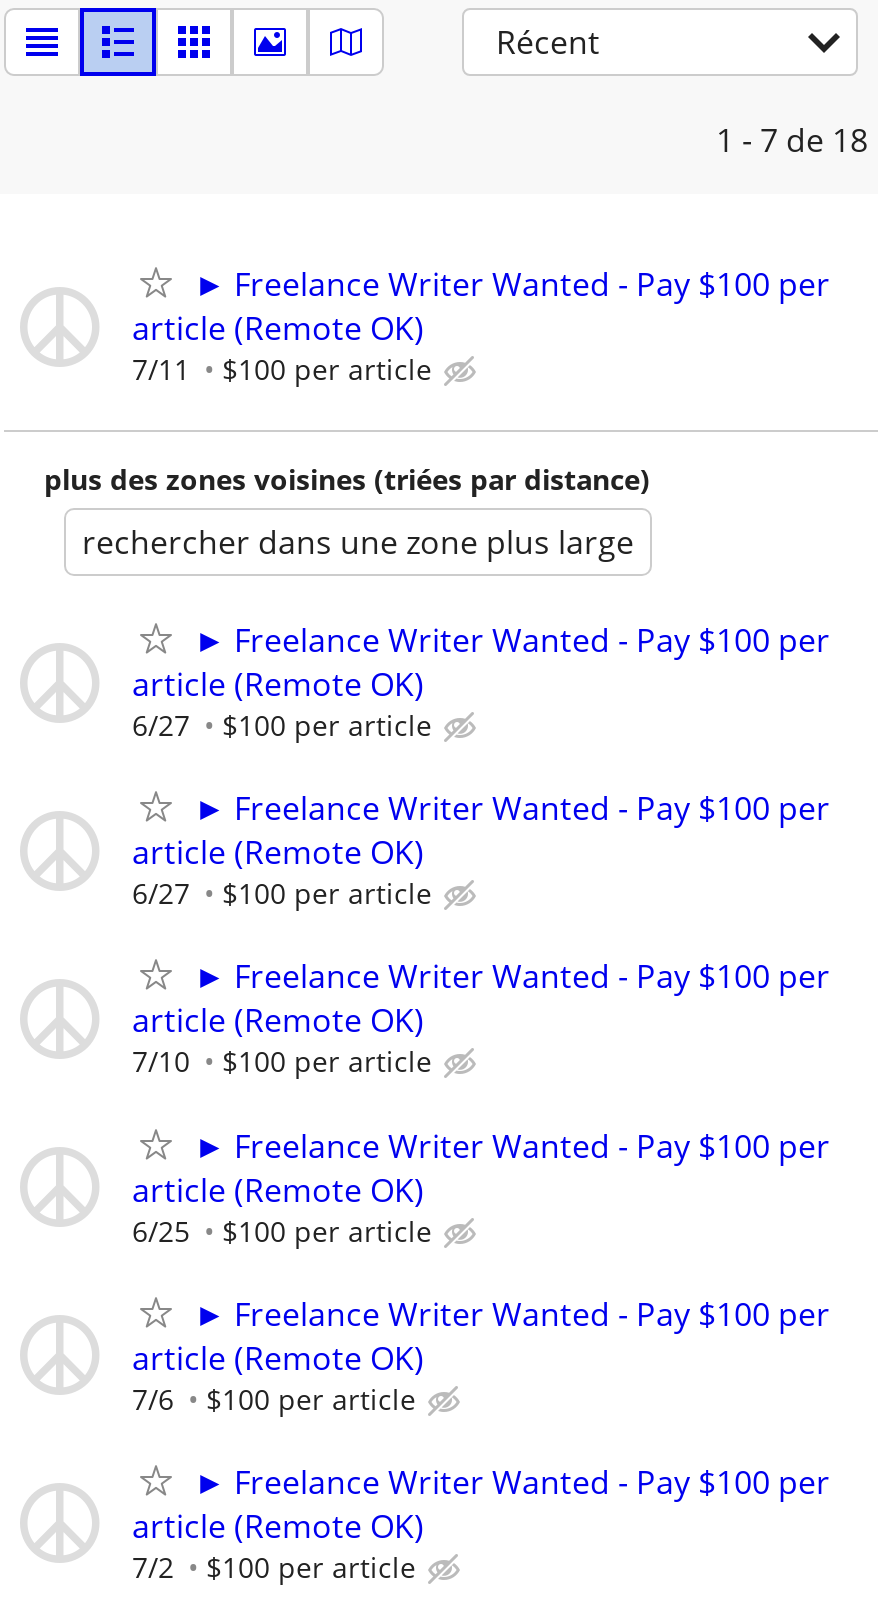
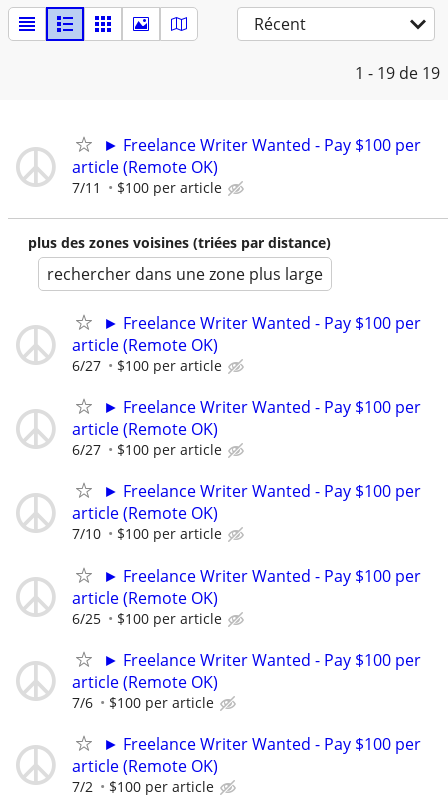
[716,118,868,162] 1 - 7 de 18 -> [355,62,440,84] 1 - 19 de 19

